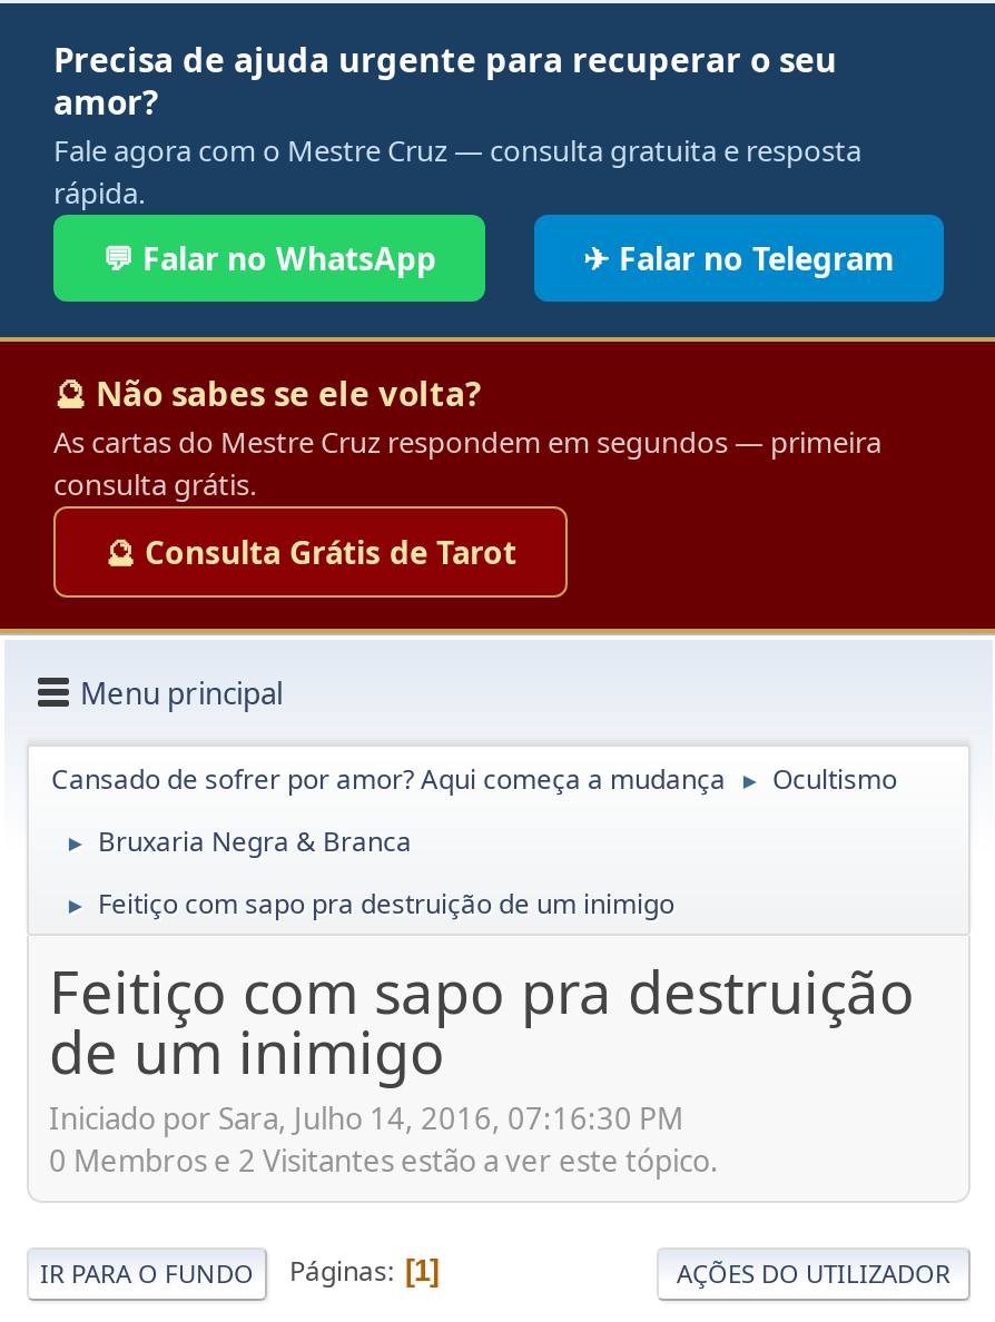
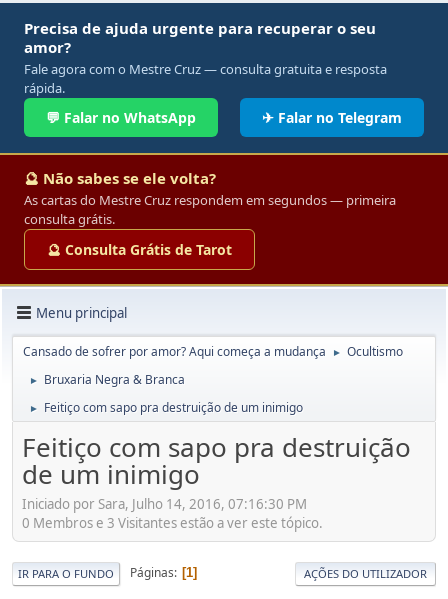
[49,1140,719,1180] 0 Membros e 2 Visitantes estão a ver este tópico. -> [22,513,323,531] 0 Membros e 3 Visitantes estão a ver este tópico.

